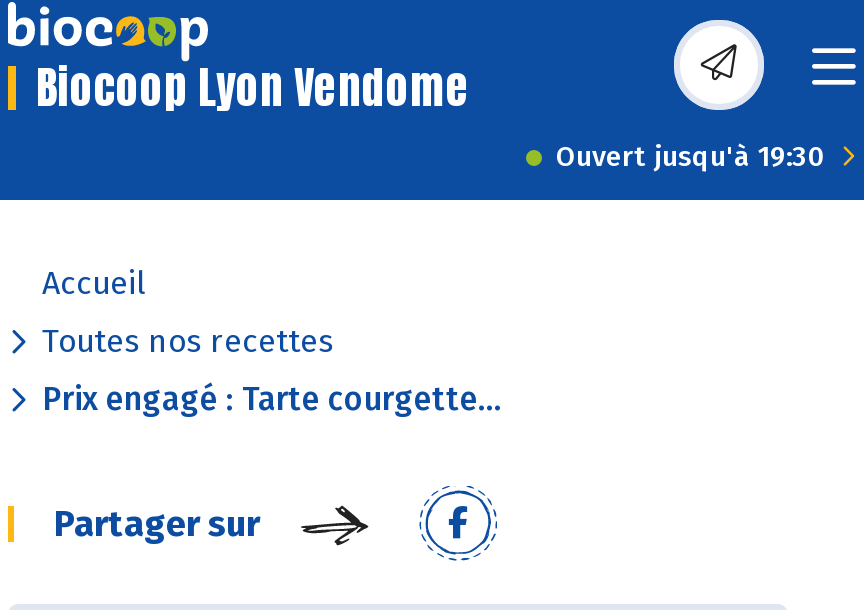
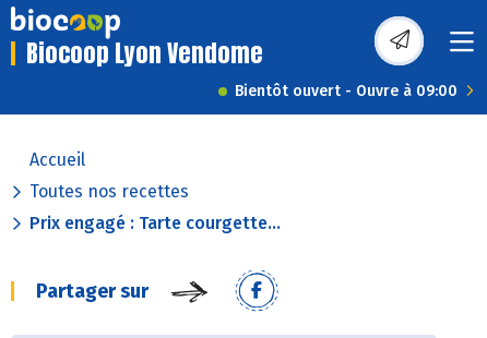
[556,140,826,174] Ouvert jusqu'à 19:30 -> [235,82,458,100] Bientôt ouvert - Ouvre à 09:00

